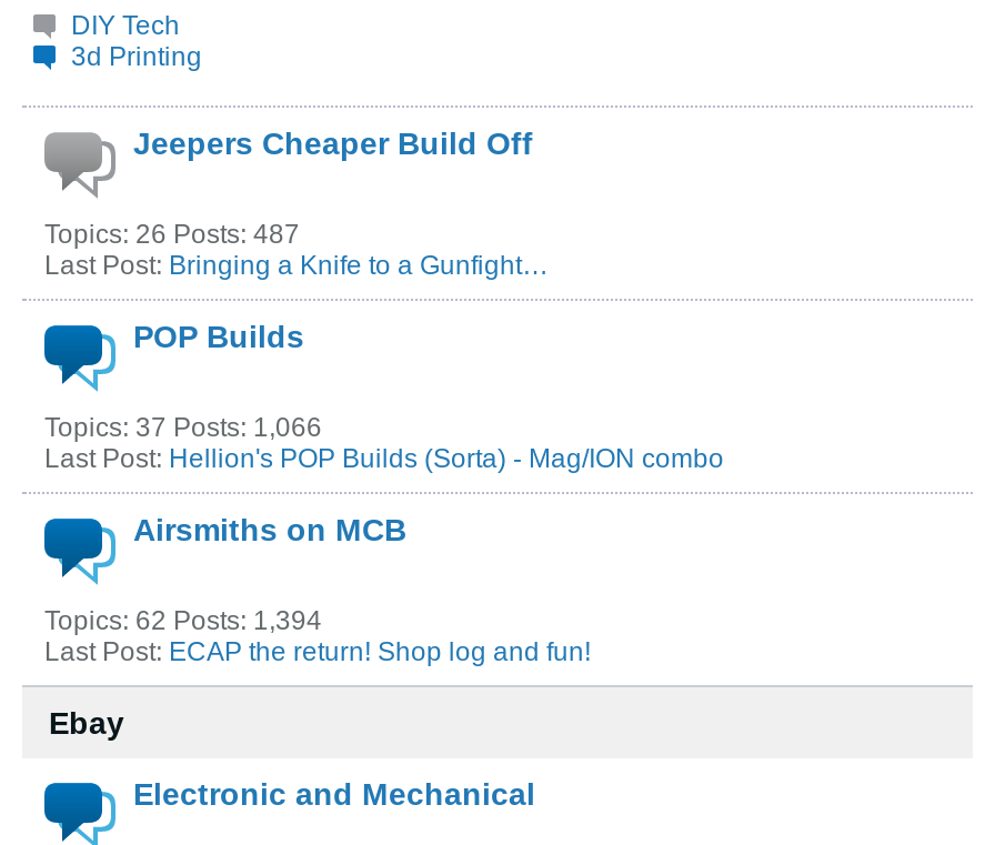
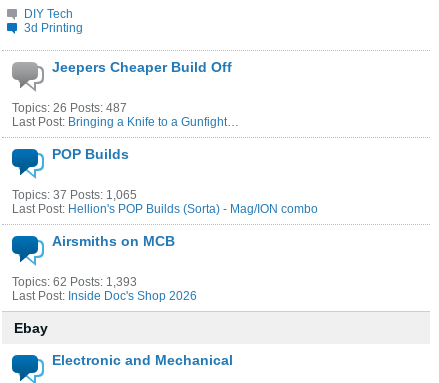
[44,412,322,443] Topics: 37 Posts: 1,066 -> [12,188,137,202] Topics: 37 Posts: 1,065
[44,605,591,667] Topics: 62 Posts: 1,394 | Last Post: ECAP the return! Shop log and fun! -> [12,275,197,303] Topics: 62 Posts: 1,393 | Last Post: Inside Doc's Shop 2026

